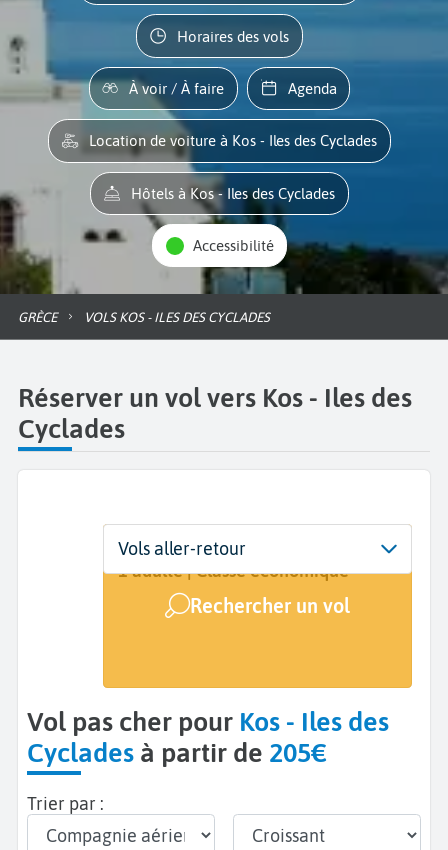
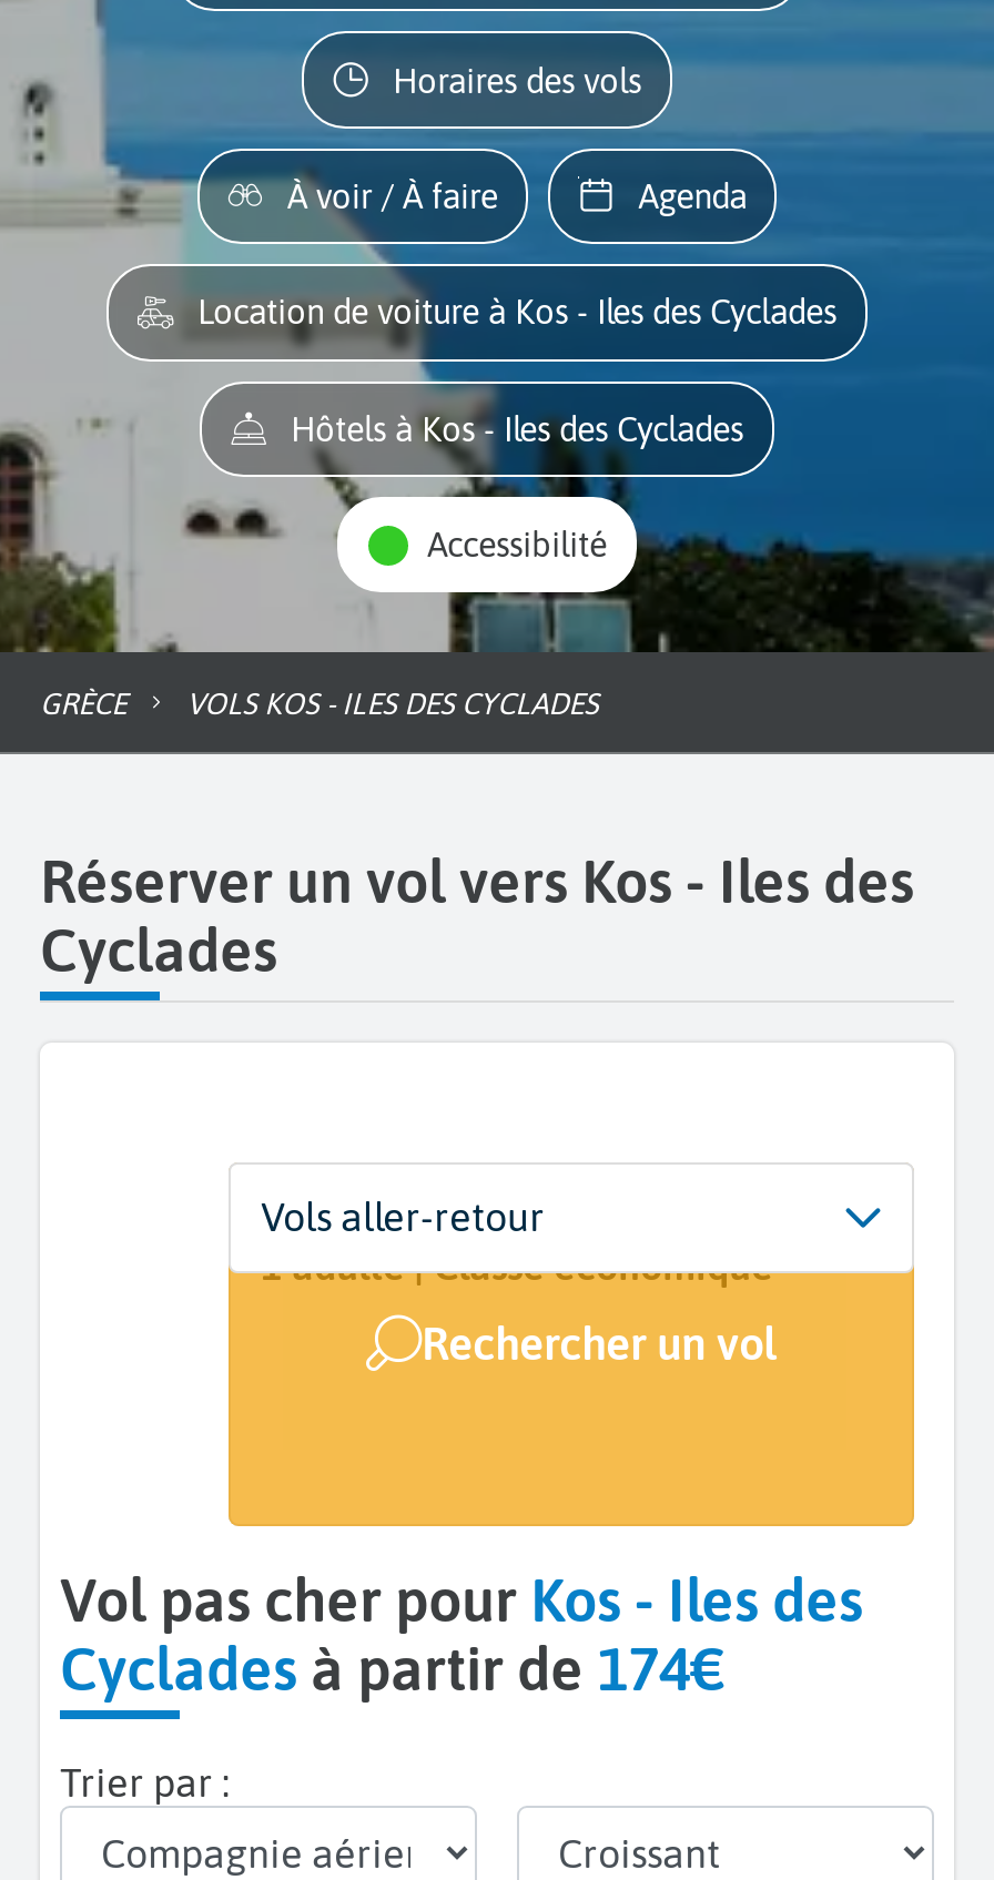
[27,737,327,768] Cyclades à partir de 205€ -> [60,1635,726,1704] Cyclades à partir de 174€

